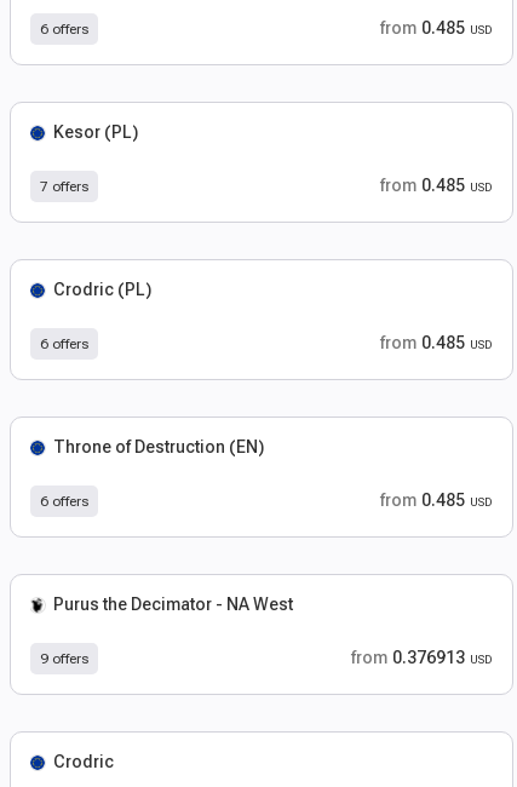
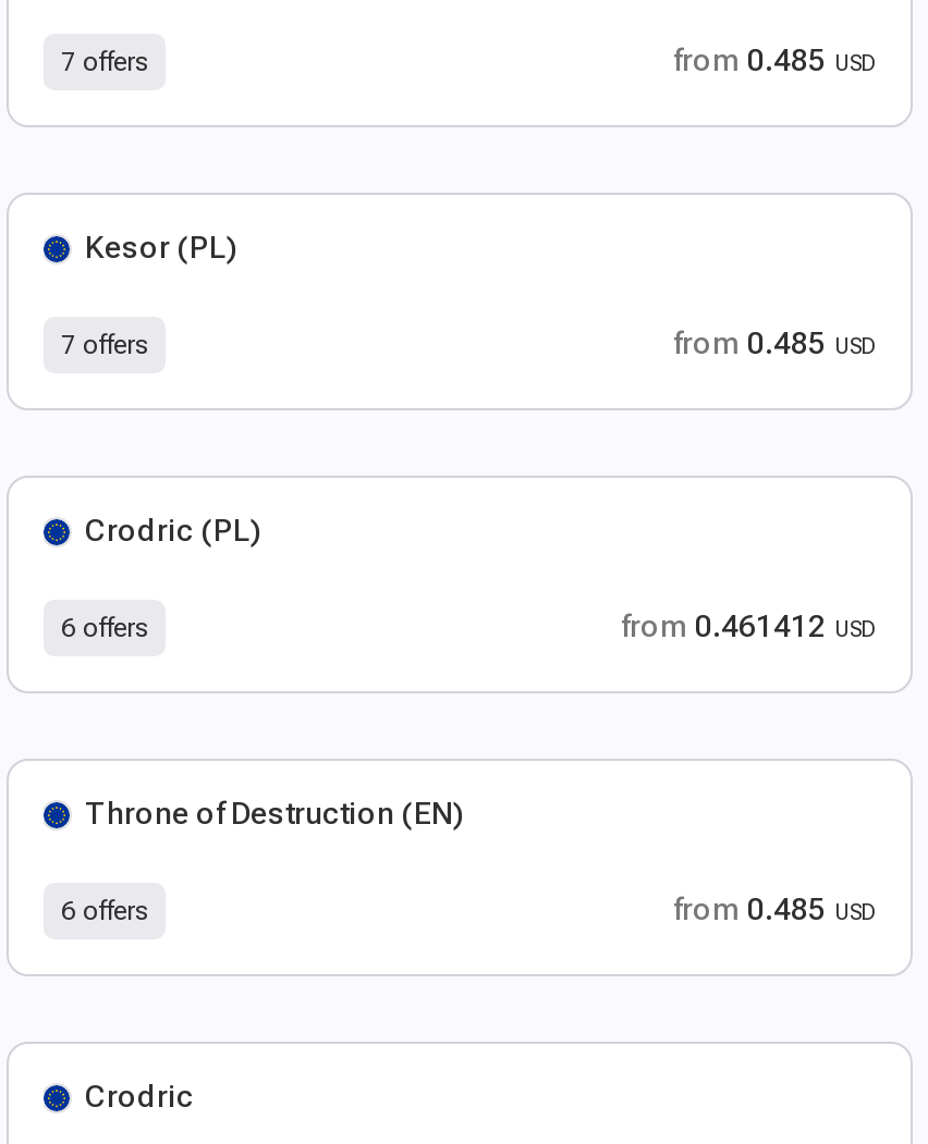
[40,21,88,38] 6 offers -> [61,47,148,77] 7 offers
[380,333,493,352] from 0.485 USD -> [621,608,876,643] from 0.461412 USD
[40,594,493,667] Purus the Decimator - NA West | from 0.376913 USD | 9 offers -> none

